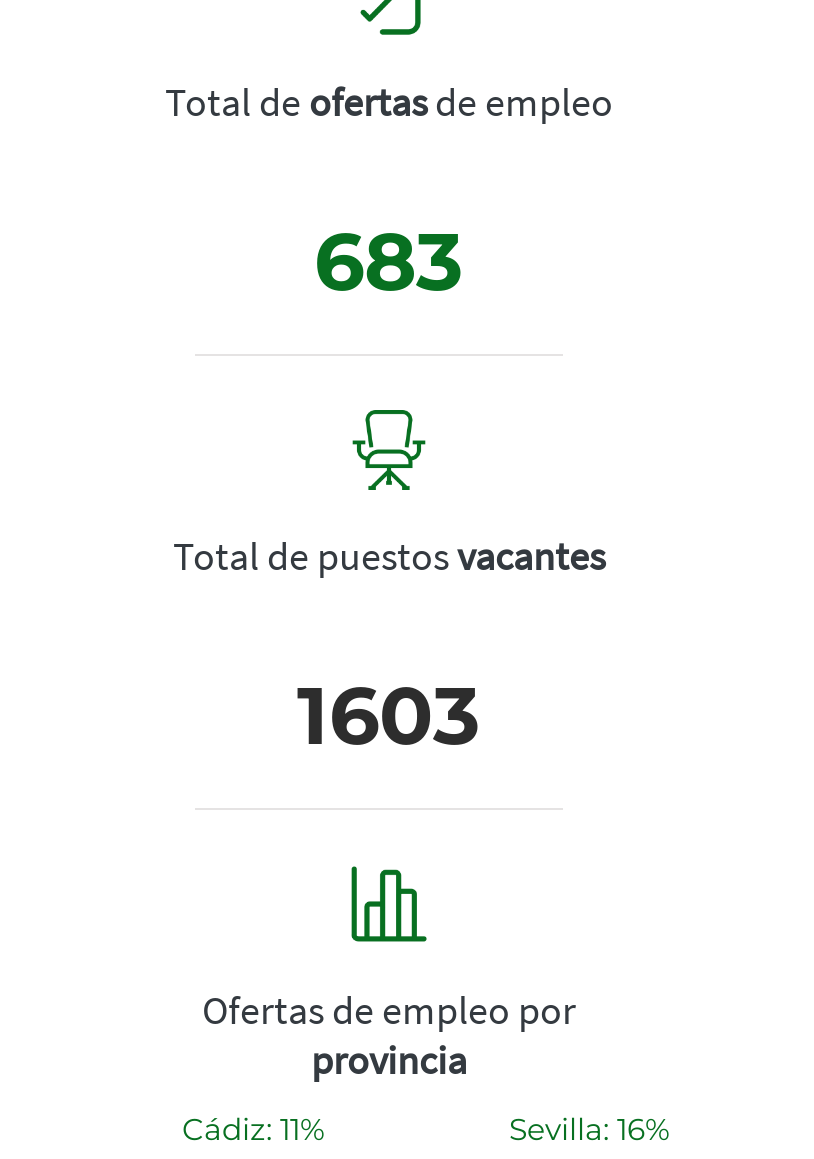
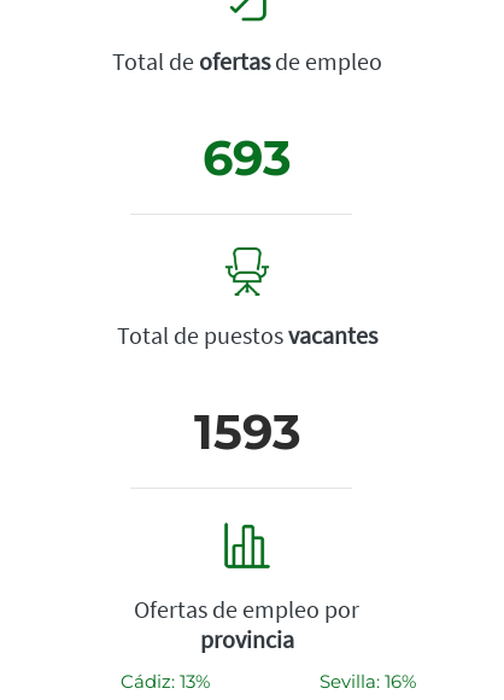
[314,212,464,310] 683 -> [203,128,292,187] 693
[297,666,481,764] 1603 -> [194,402,301,461] 1593
[182,1110,324,1148] Cádiz: 11% -> [121,670,210,693] Cádiz: 13%

